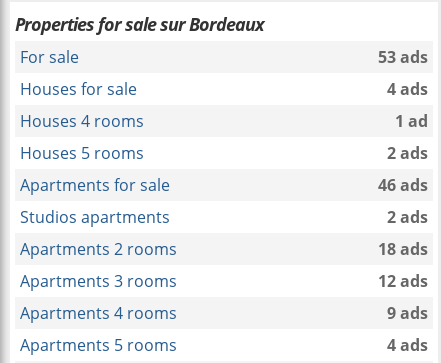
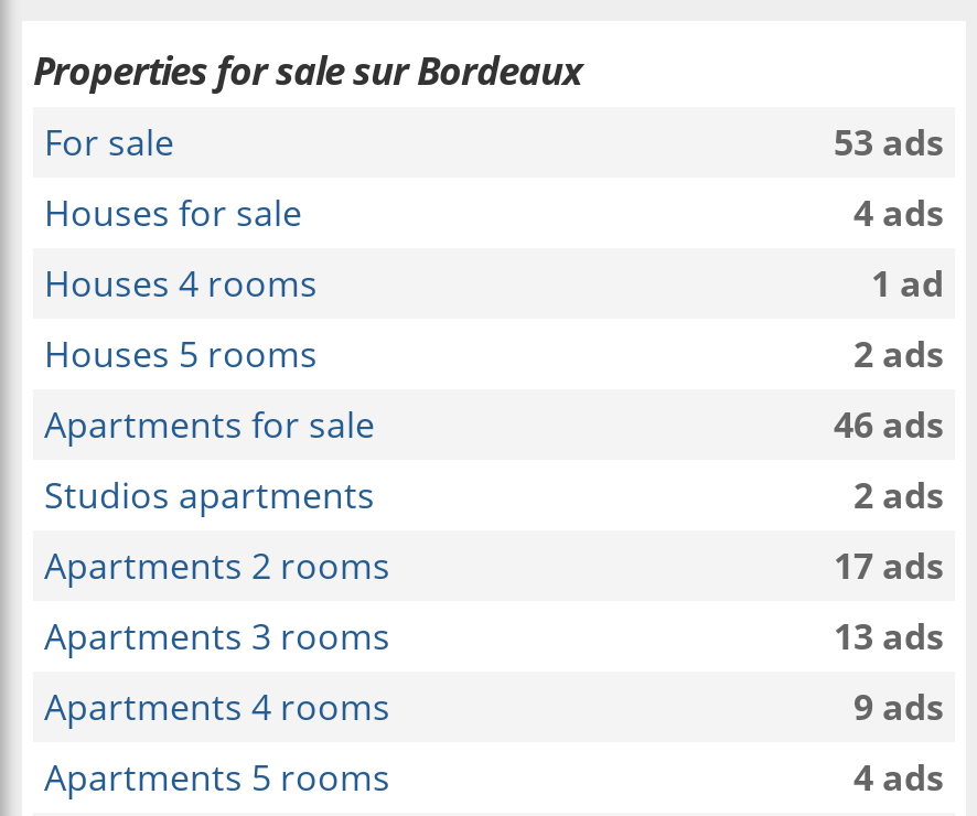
[378,238,428,260] 18 ads -> [834,541,944,590] 17 ads
[378,270,428,292] 12 ads -> [834,612,944,661] 13 ads

